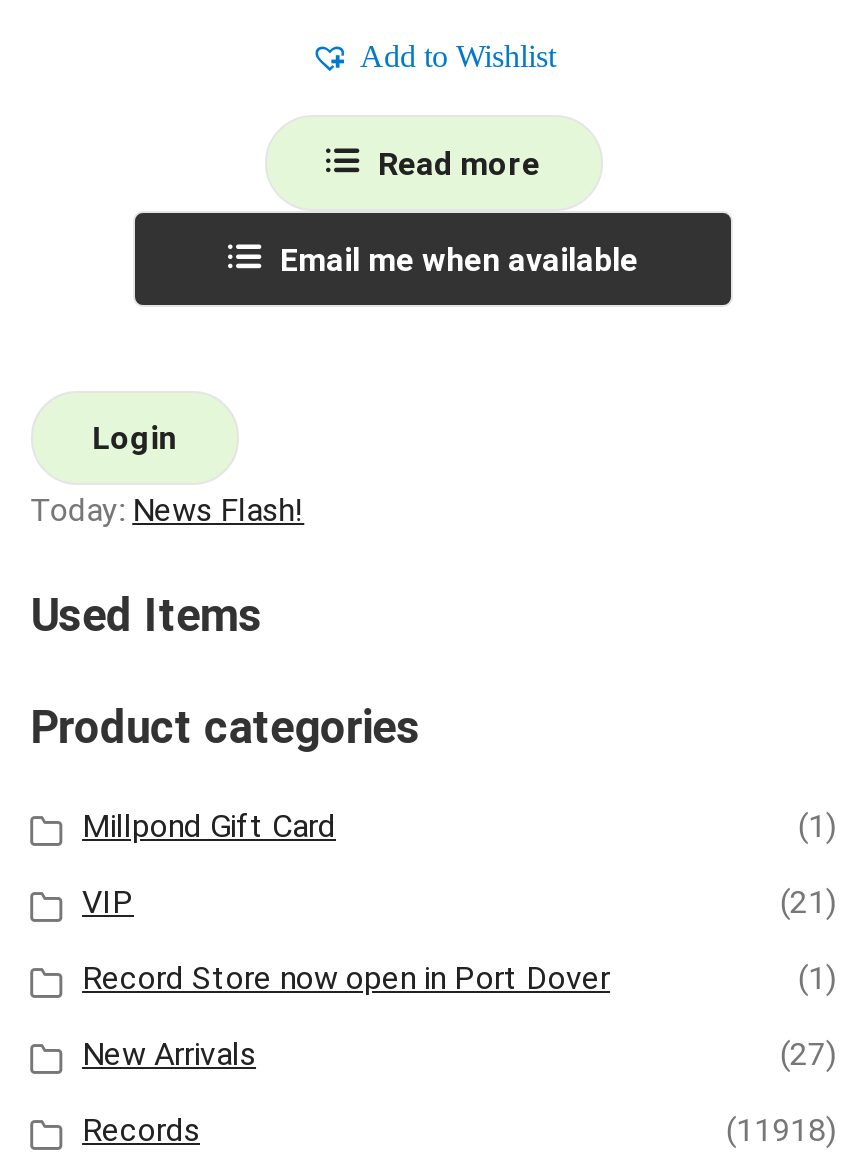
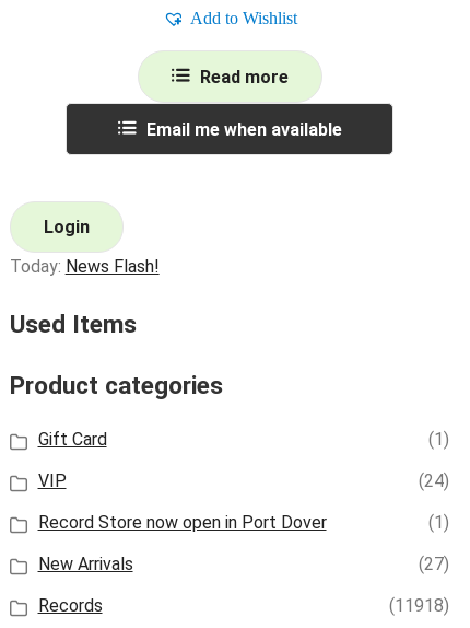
[82,806,336,844] Millpond Gift Card -> [38,428,107,449] Gift Card
[780,882,836,920] (21) -> [419,470,450,491] (24)

